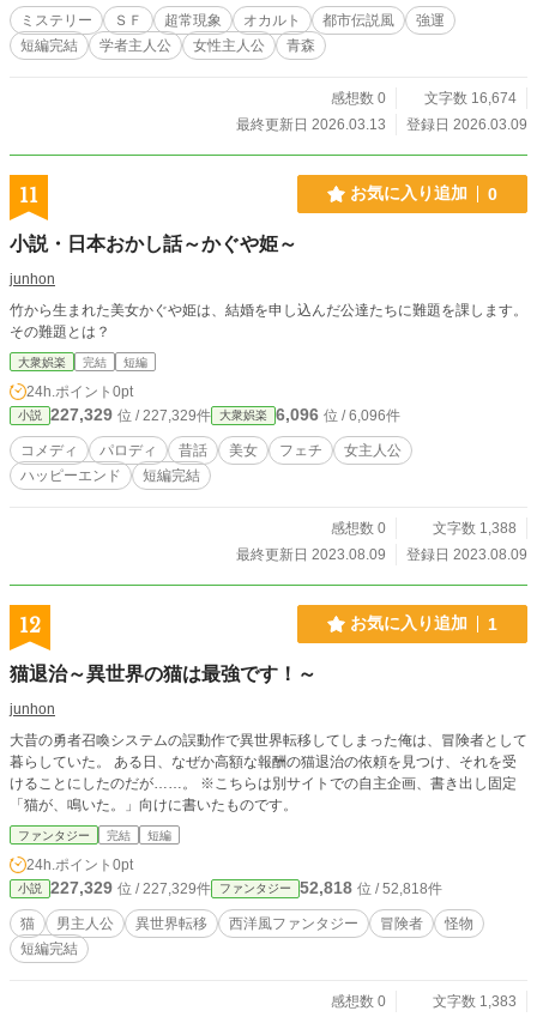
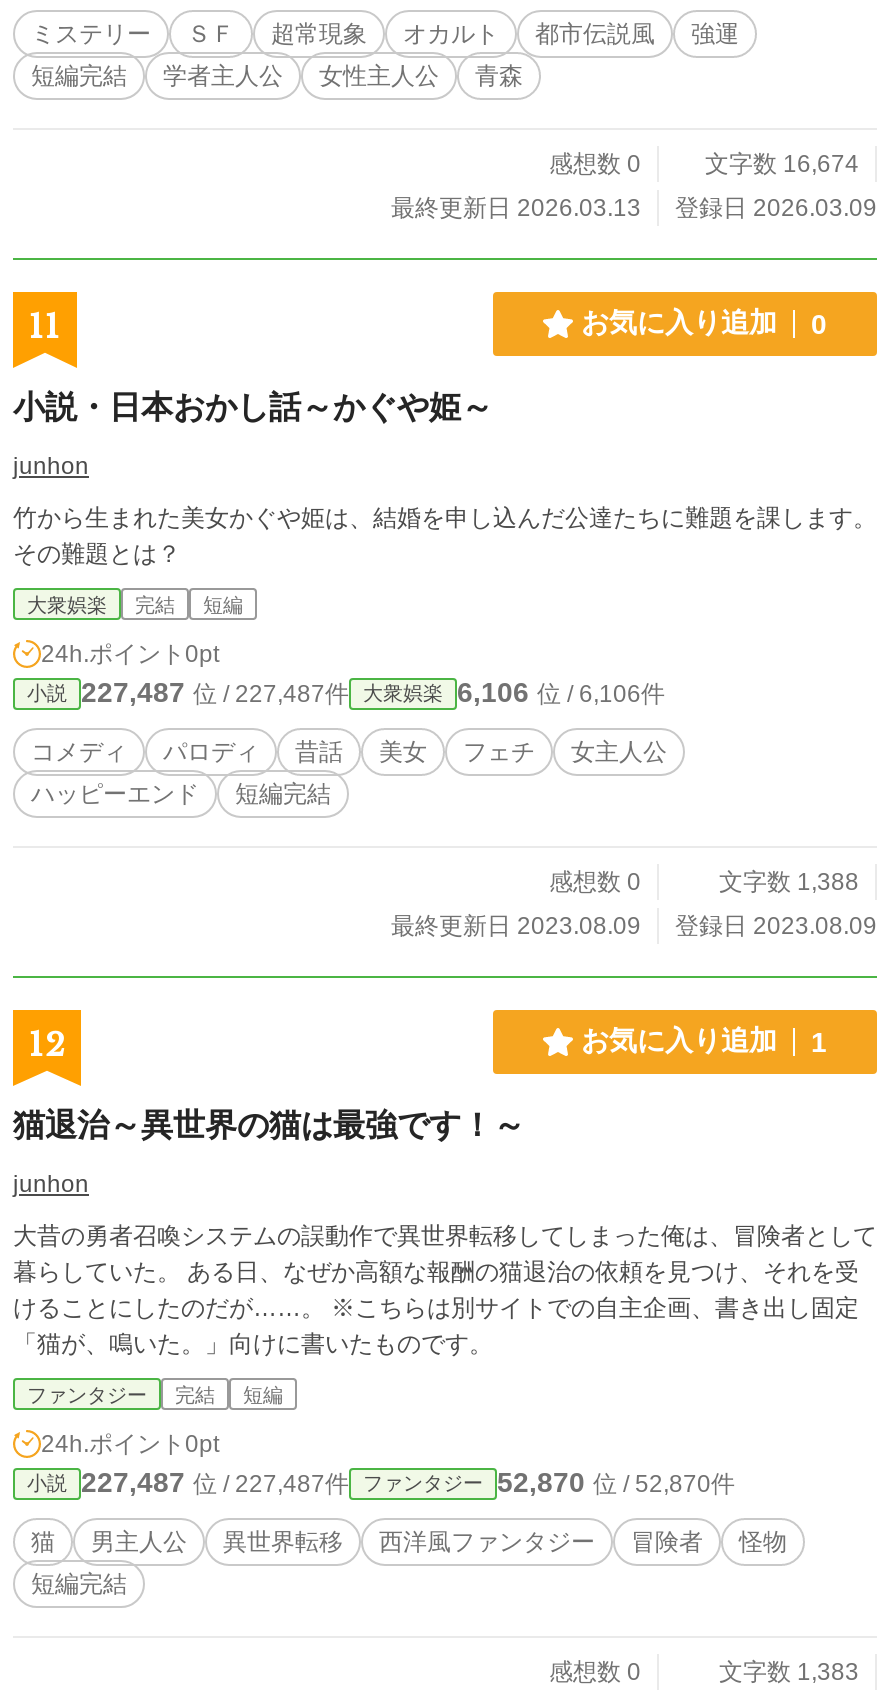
[50,405,211,424] 227,329位 / 227,329件 -> [81,676,349,708] 227,487位 / 227,487件
[276,405,400,424] 6,096位 / 6,096件 -> [457,676,665,708] 6,106位 / 6,106件
[50,878,211,897] 227,329位 / 227,329件 -> [81,1466,349,1498] 227,487位 / 227,487件
[300,878,442,897] 52,818位 / 52,818件 -> [497,1466,735,1498] 52,870位 / 52,870件

